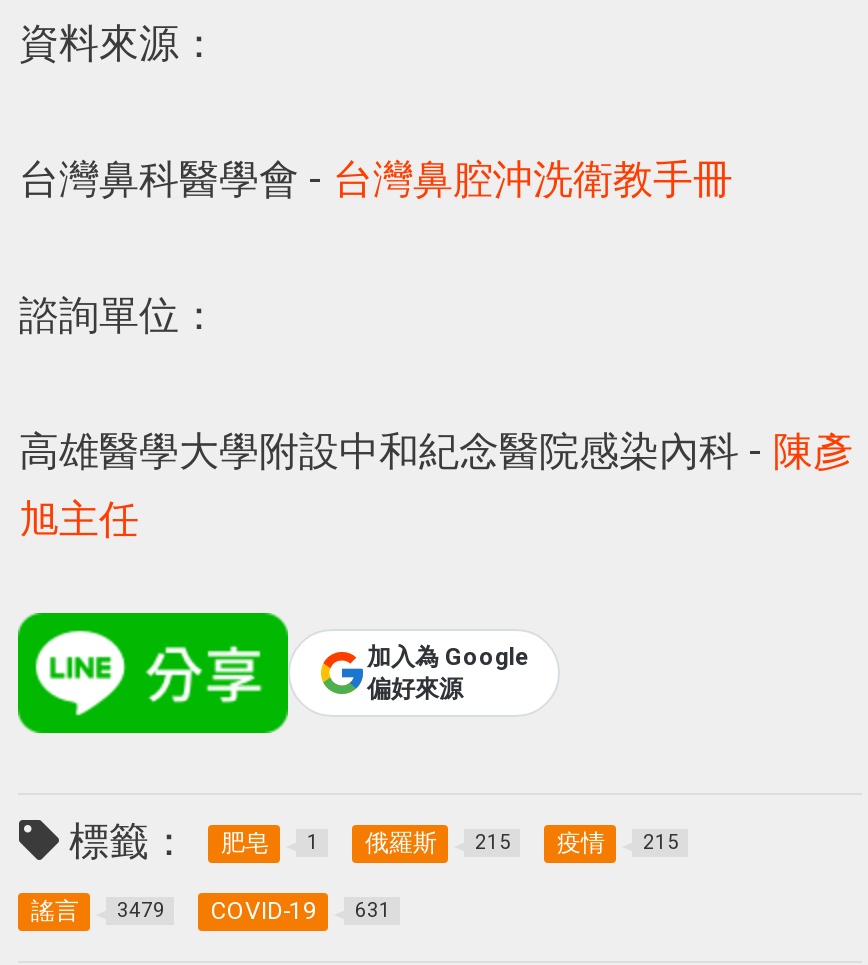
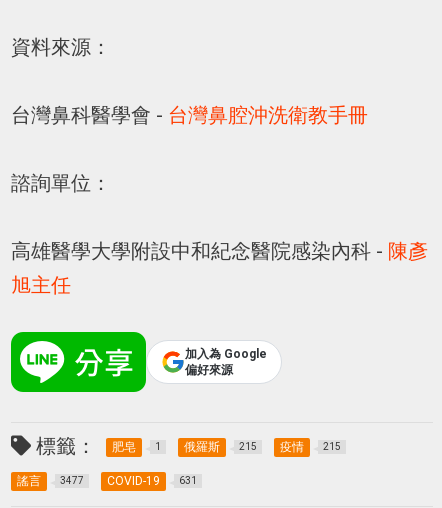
[31,898,165,926] 謠言 3479 -> [17,474,84,488] 謠言 3477

